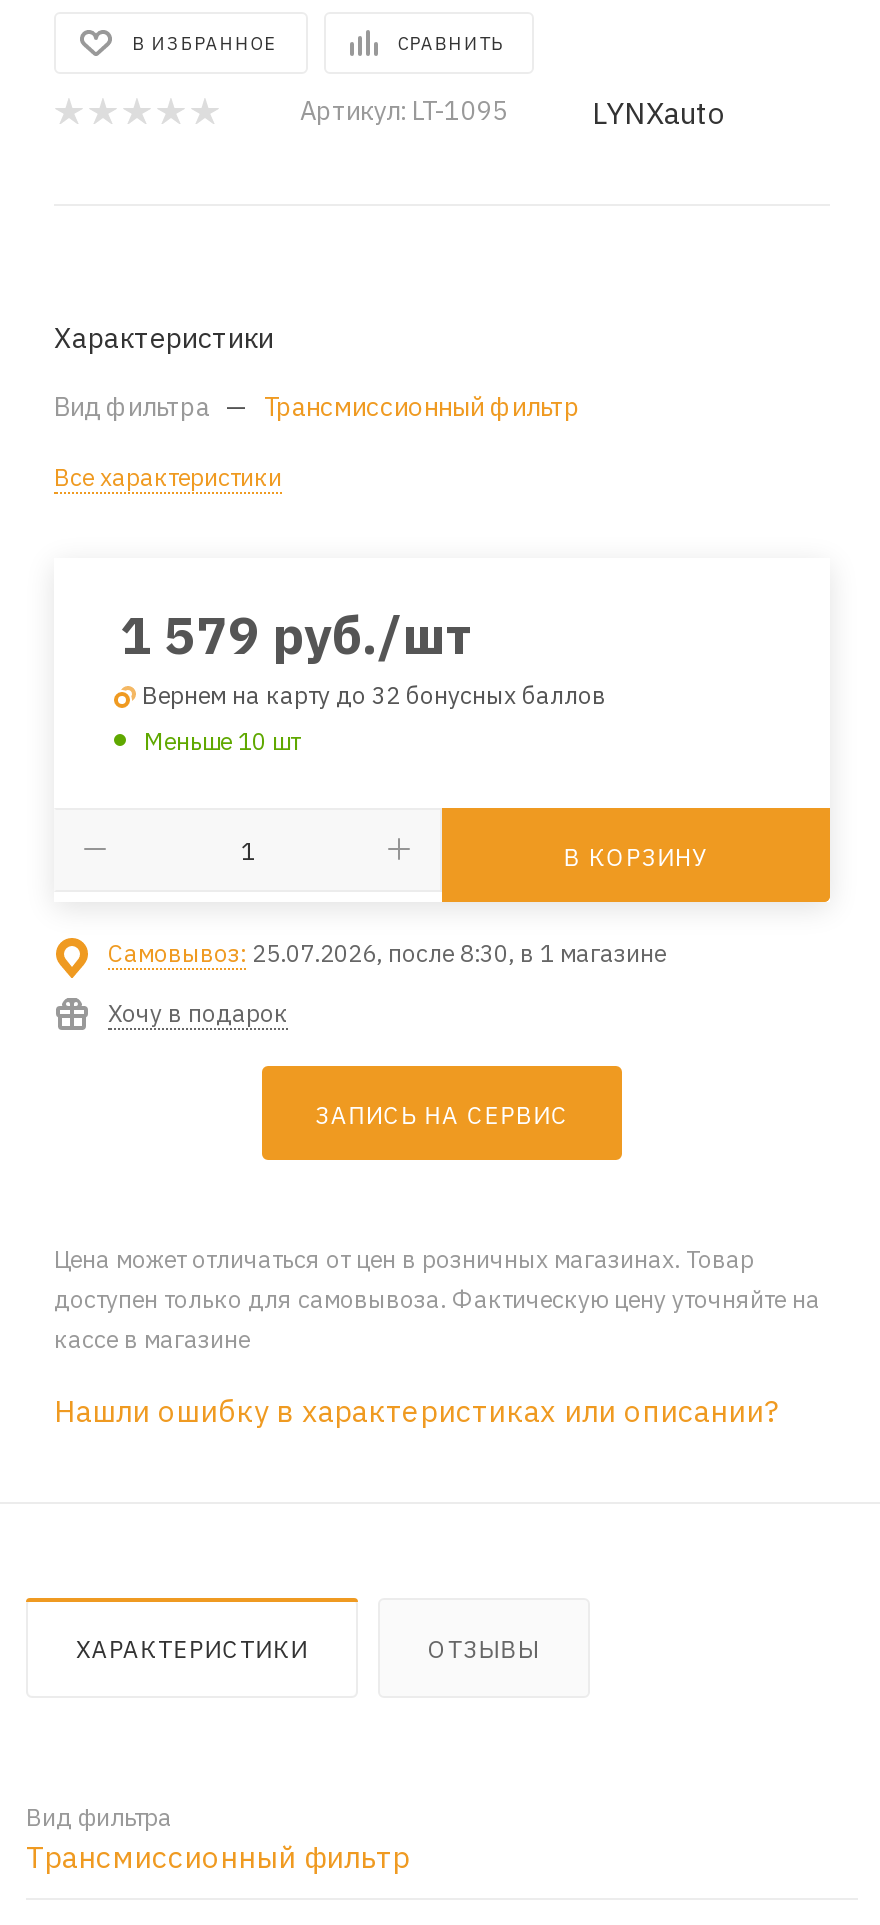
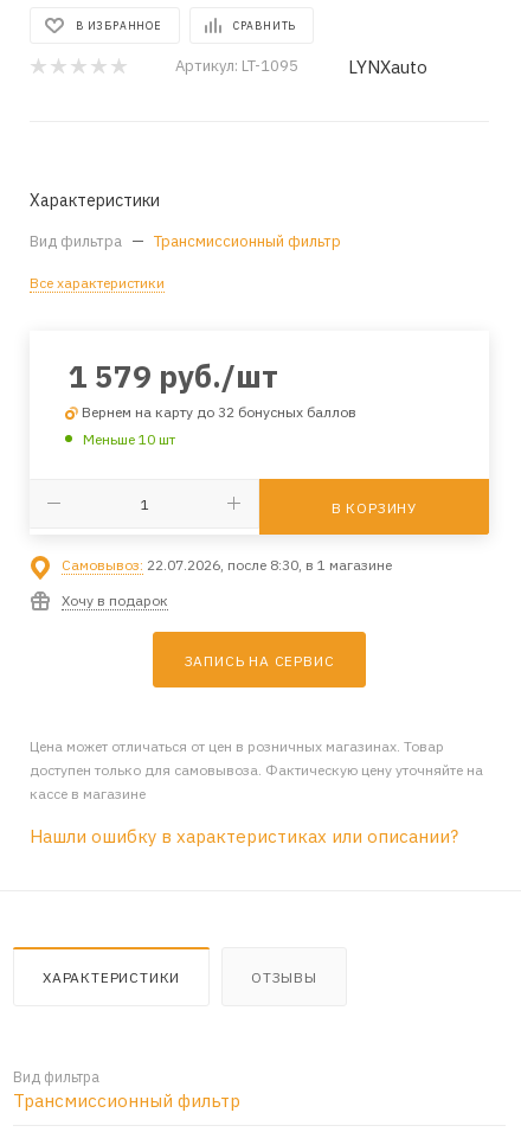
[108,937,666,967] Самовывоз: 25.07.2026, после 8:30, в 1 магазине -> [62,555,392,573] Самовывоз: 22.07.2026, после 8:30, в 1 магазине

